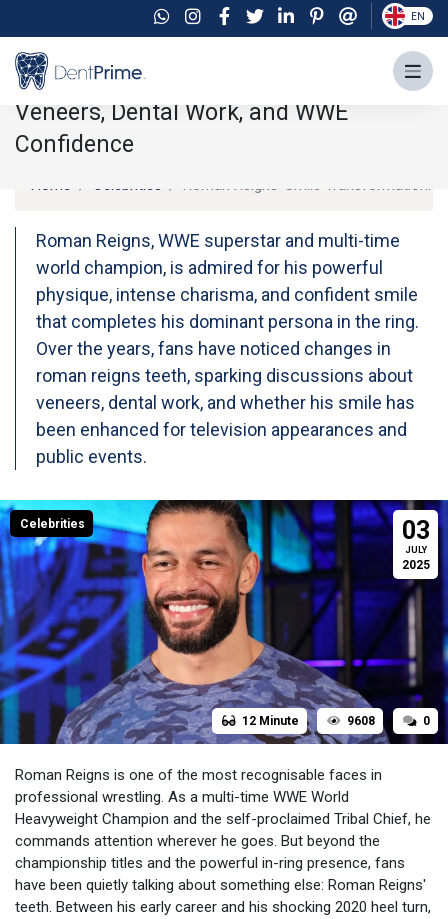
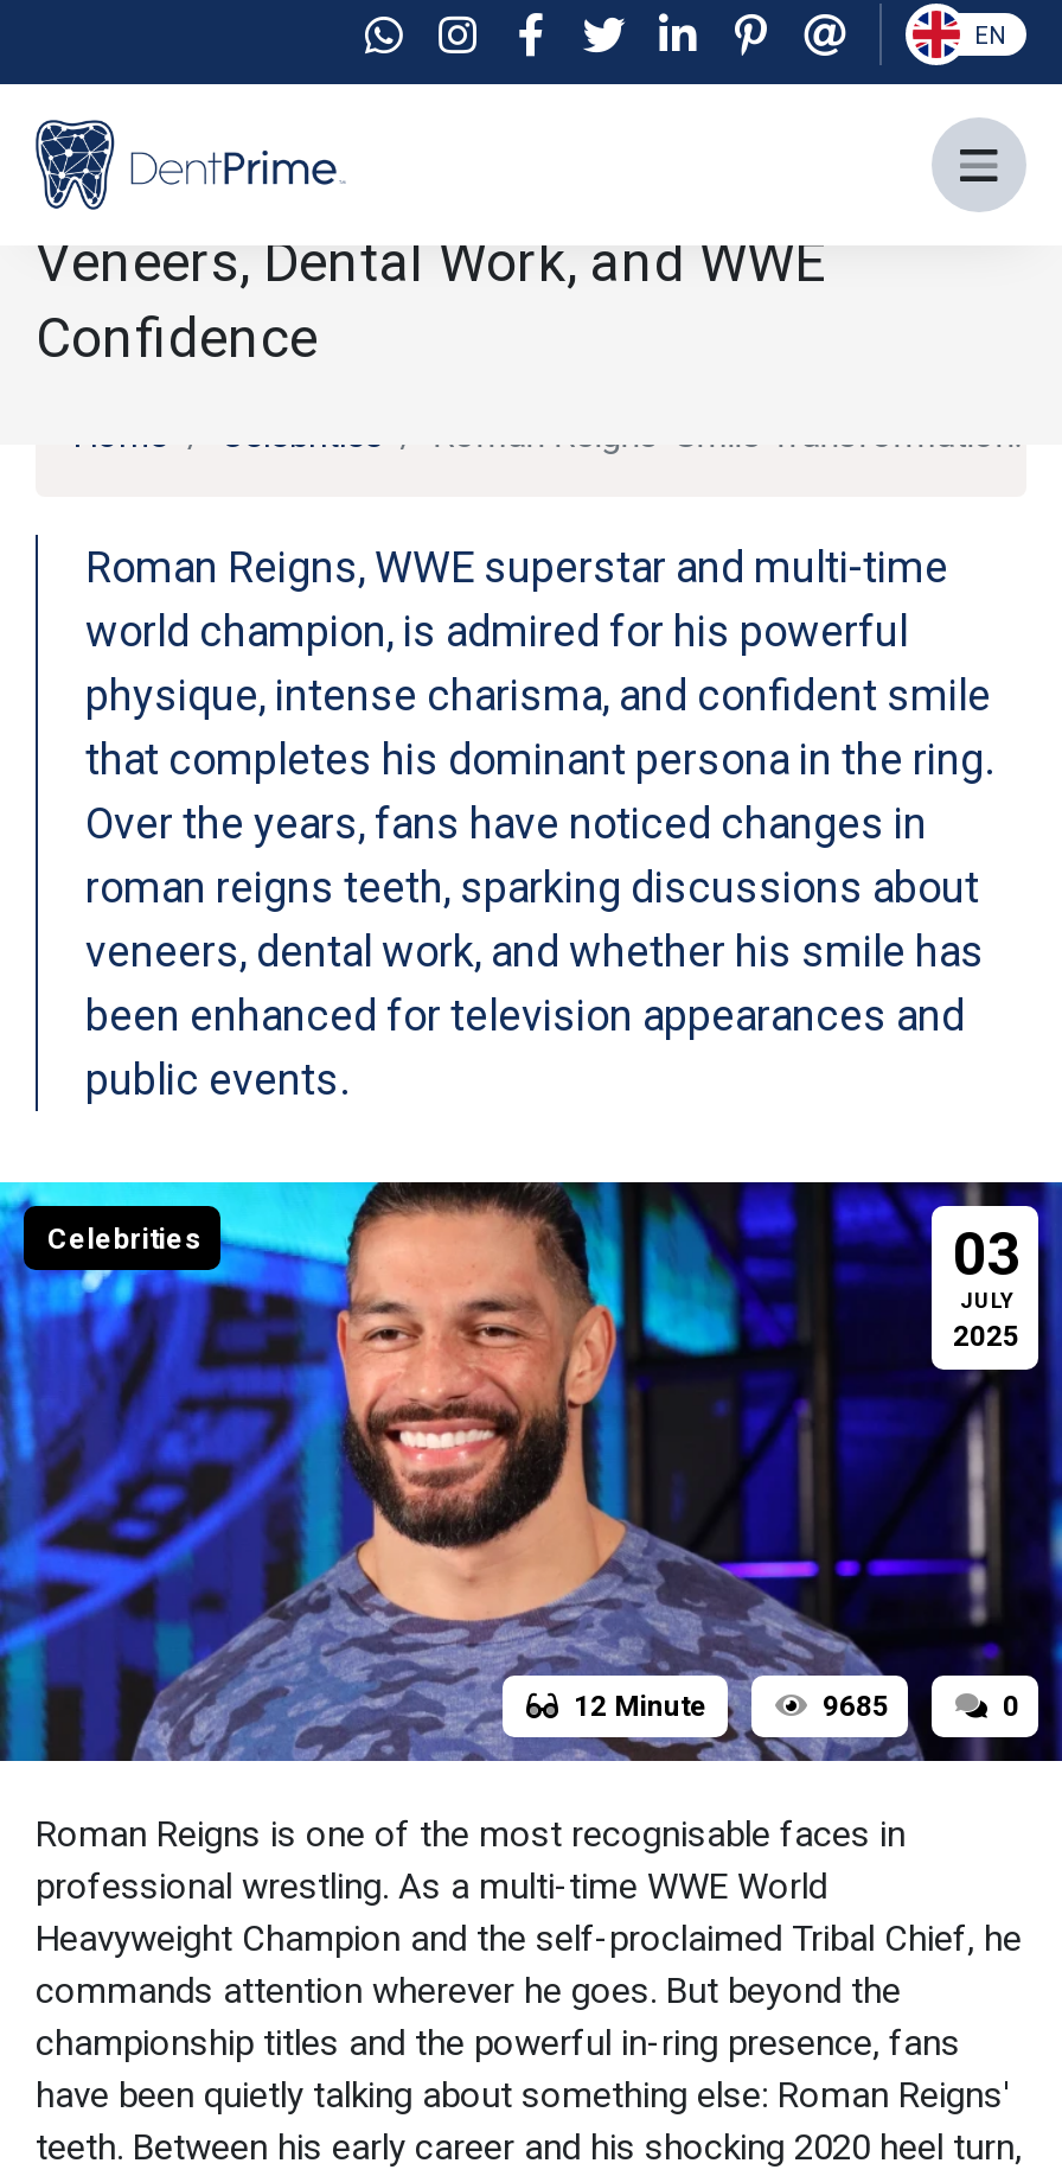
[344,714,375,728] 9608 -> [815,1690,889,1723] 9685

